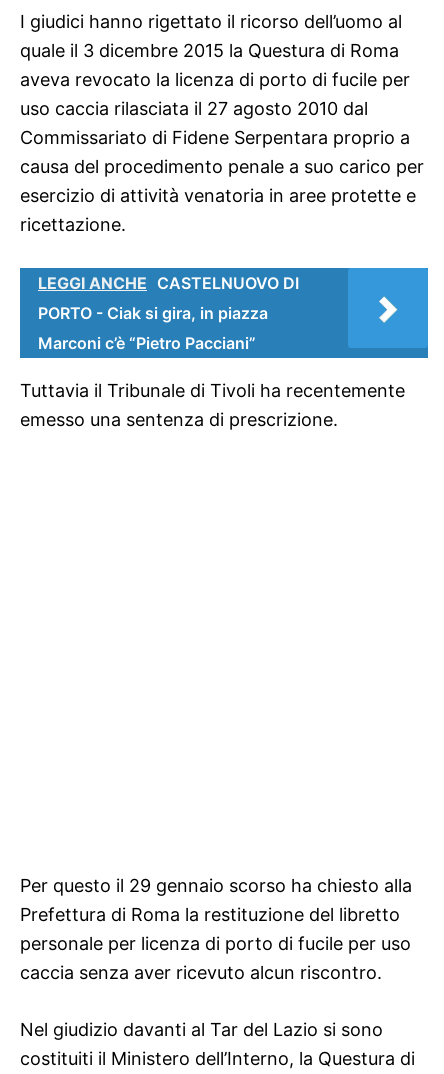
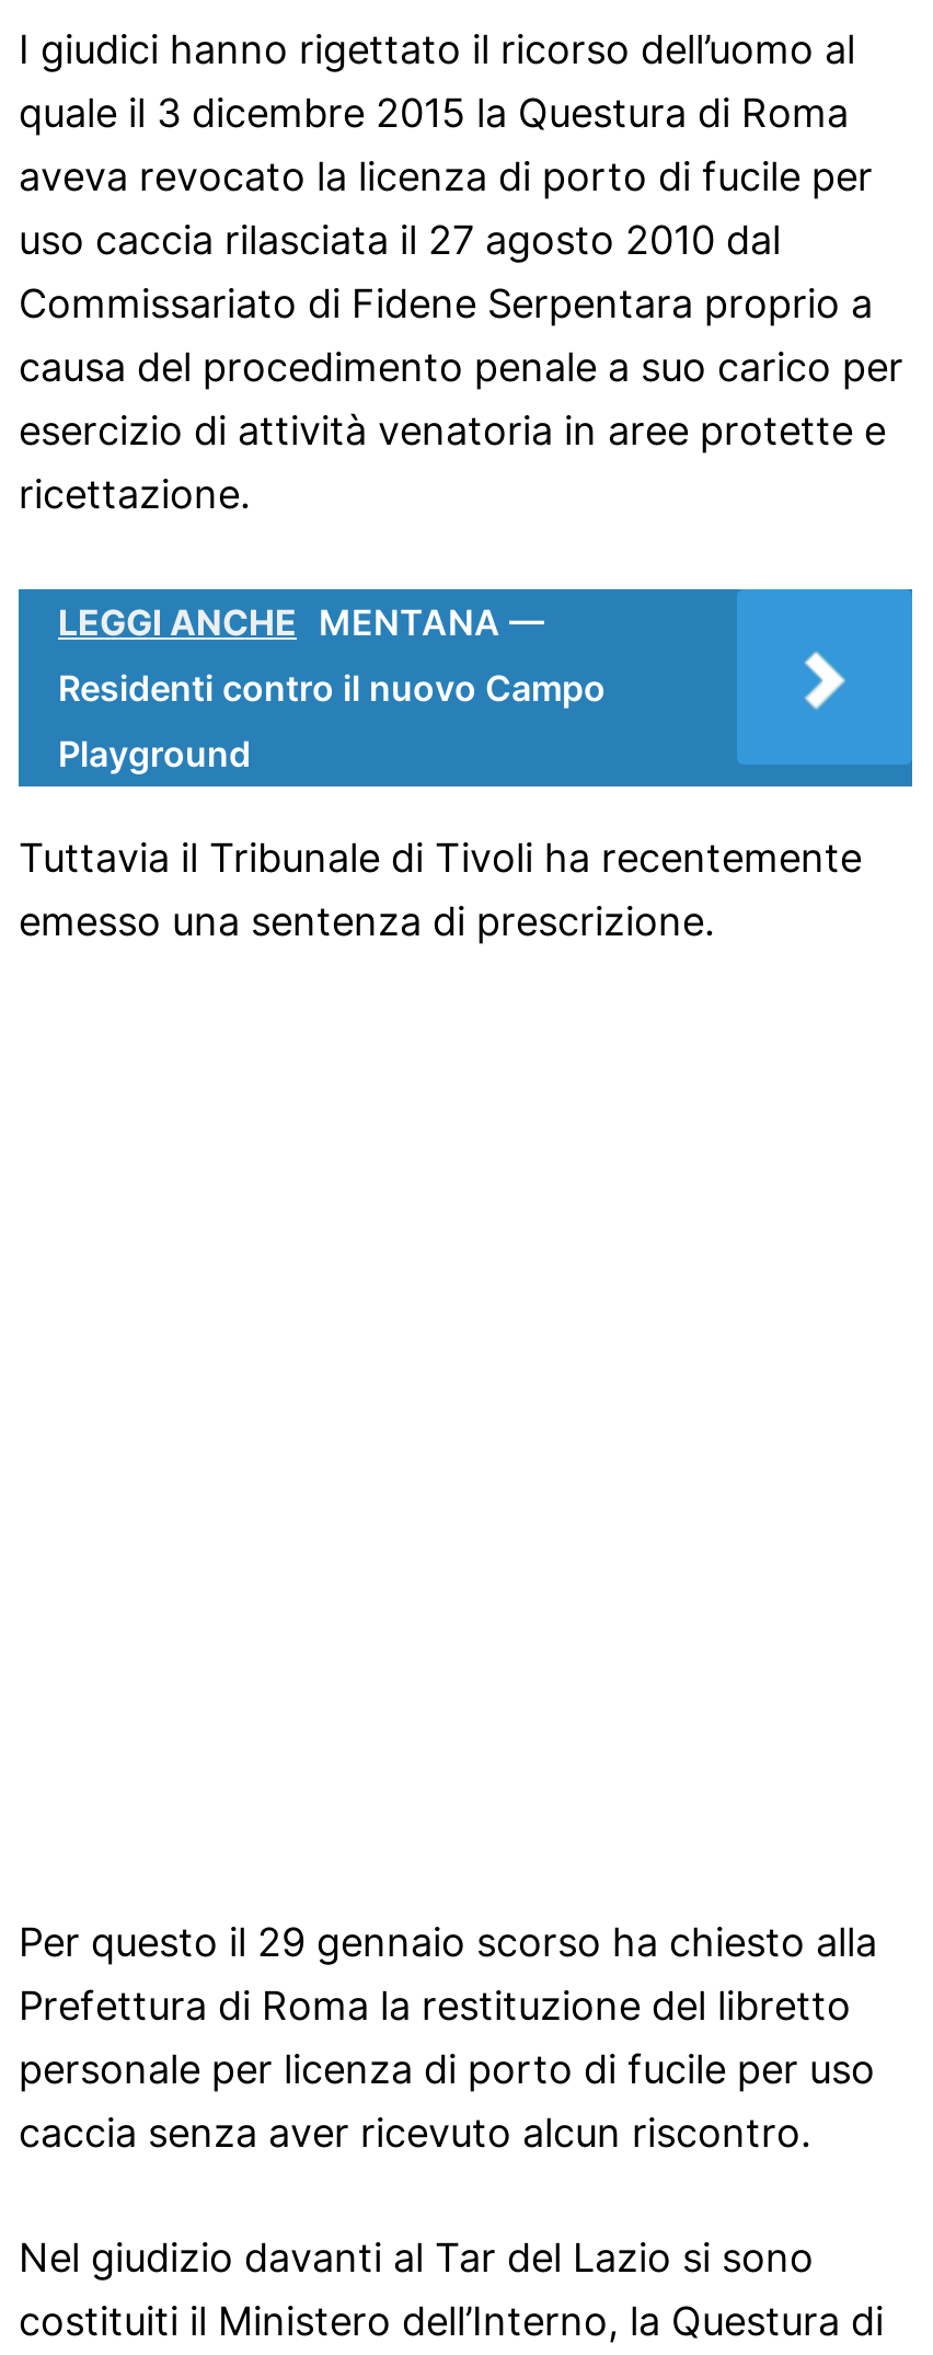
[38,273,299,293] LEGGI ANCHE CASTELNUOVO DI -> [58,600,544,644] LEGGI ANCHE MENTANA —
[38,303,268,323] PORTO - Ciak si gira, in piazza -> [58,666,606,709] Residenti contro il nuovo Campo
[38,333,256,353] Marconi c’è “Pietro Pacciani” -> [58,731,251,775] Playground

